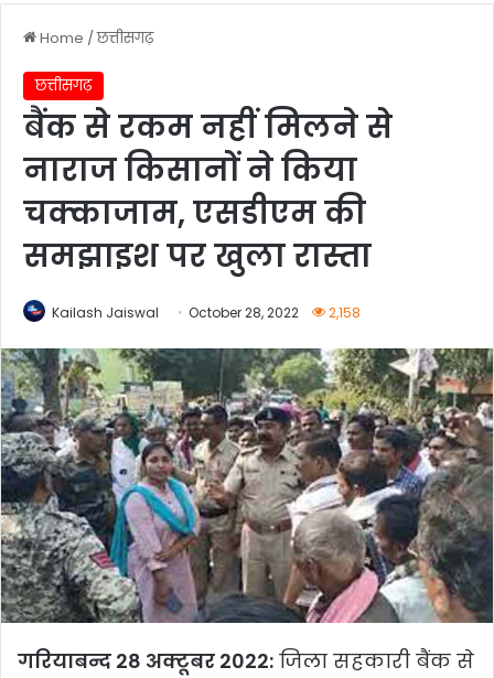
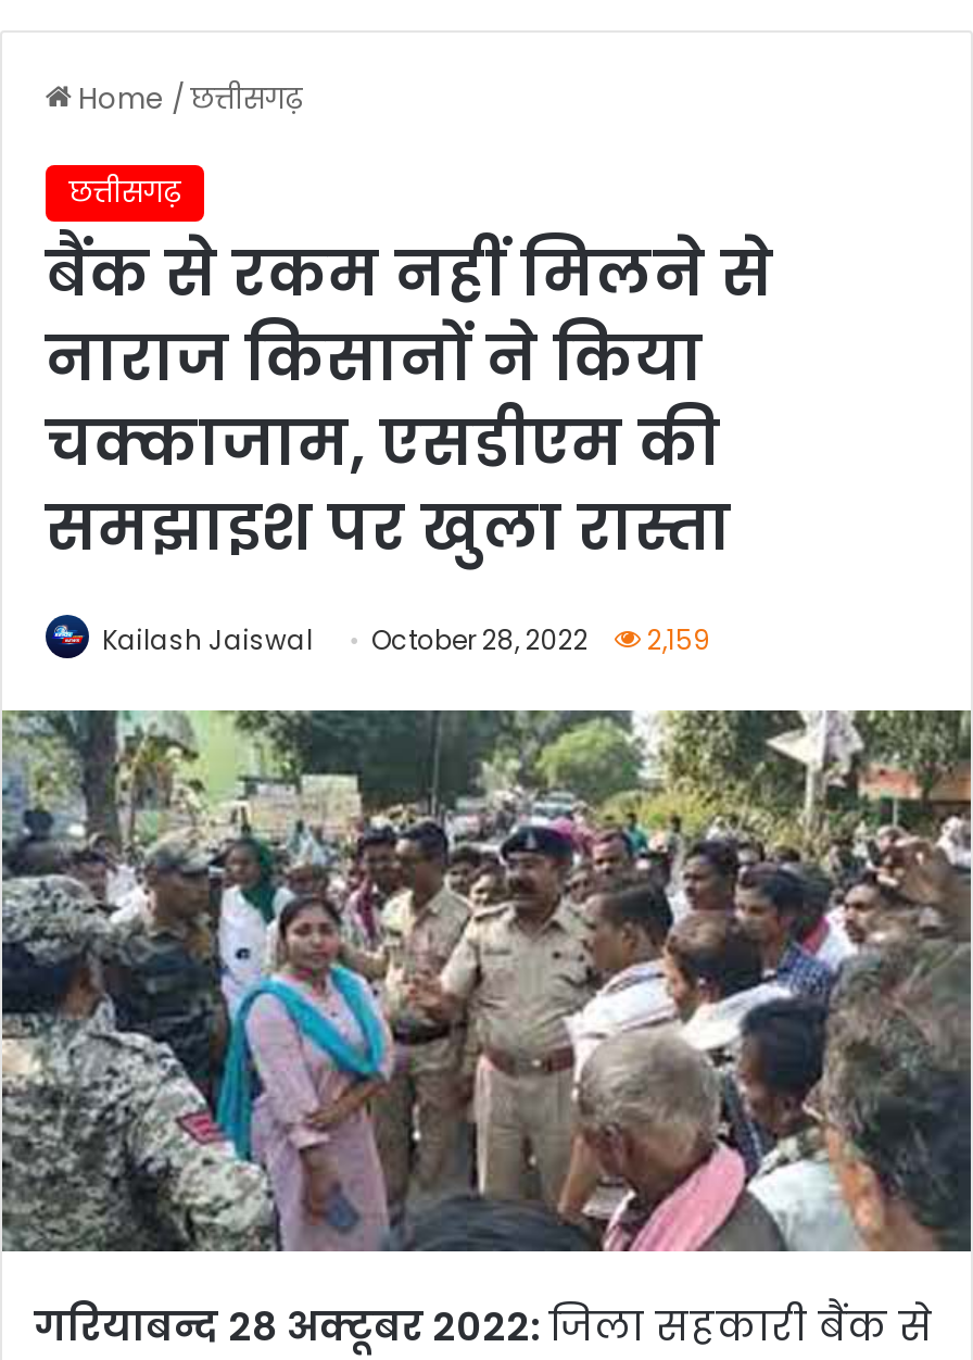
[52,303,361,321] Kailash Jaiswal October 28, 2022 2,158 -> [102,620,710,657] Kailash Jaiswal October 28, 2022 2,159

